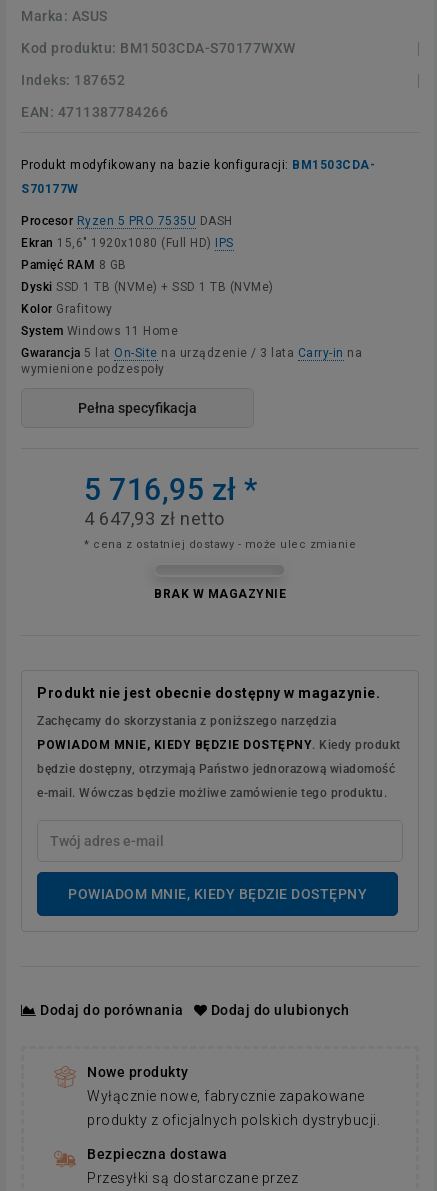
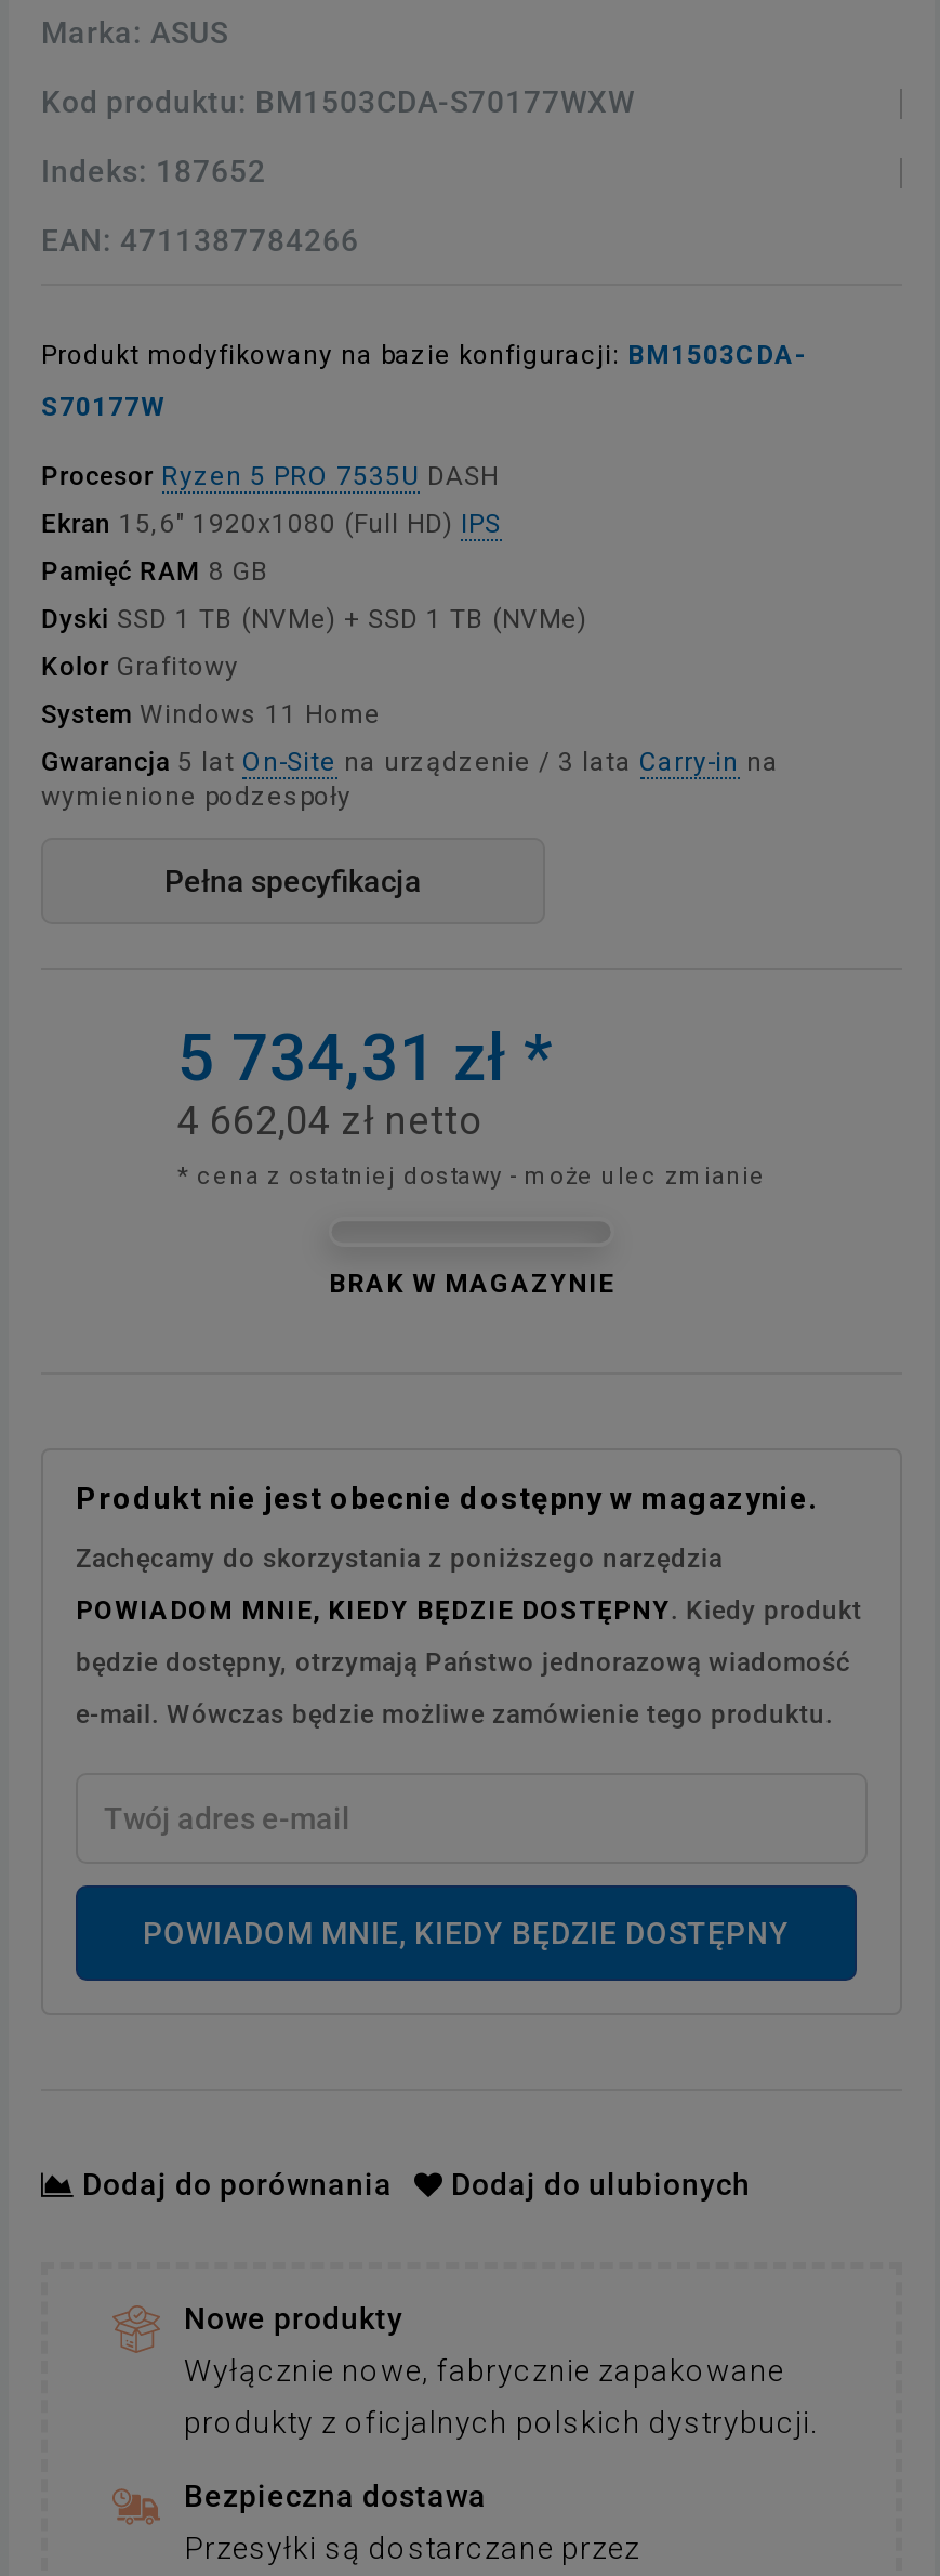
[84,472,257,507] 5 716,95 zł * -> [177,1019,553,1095] 5 734,31 zł *
[84,508,224,529] 4 647,93 zł netto -> [177,1097,481,1143] 4 662,04 zł netto

